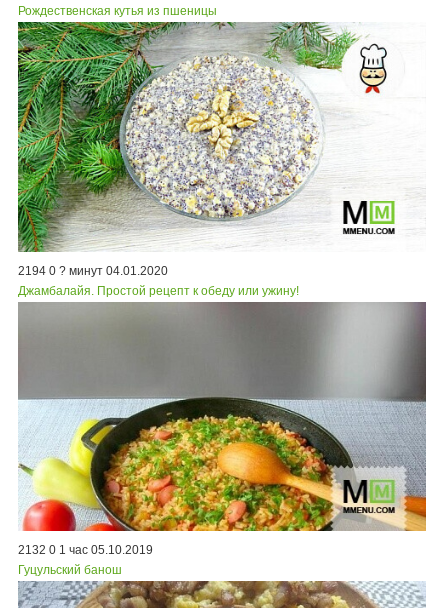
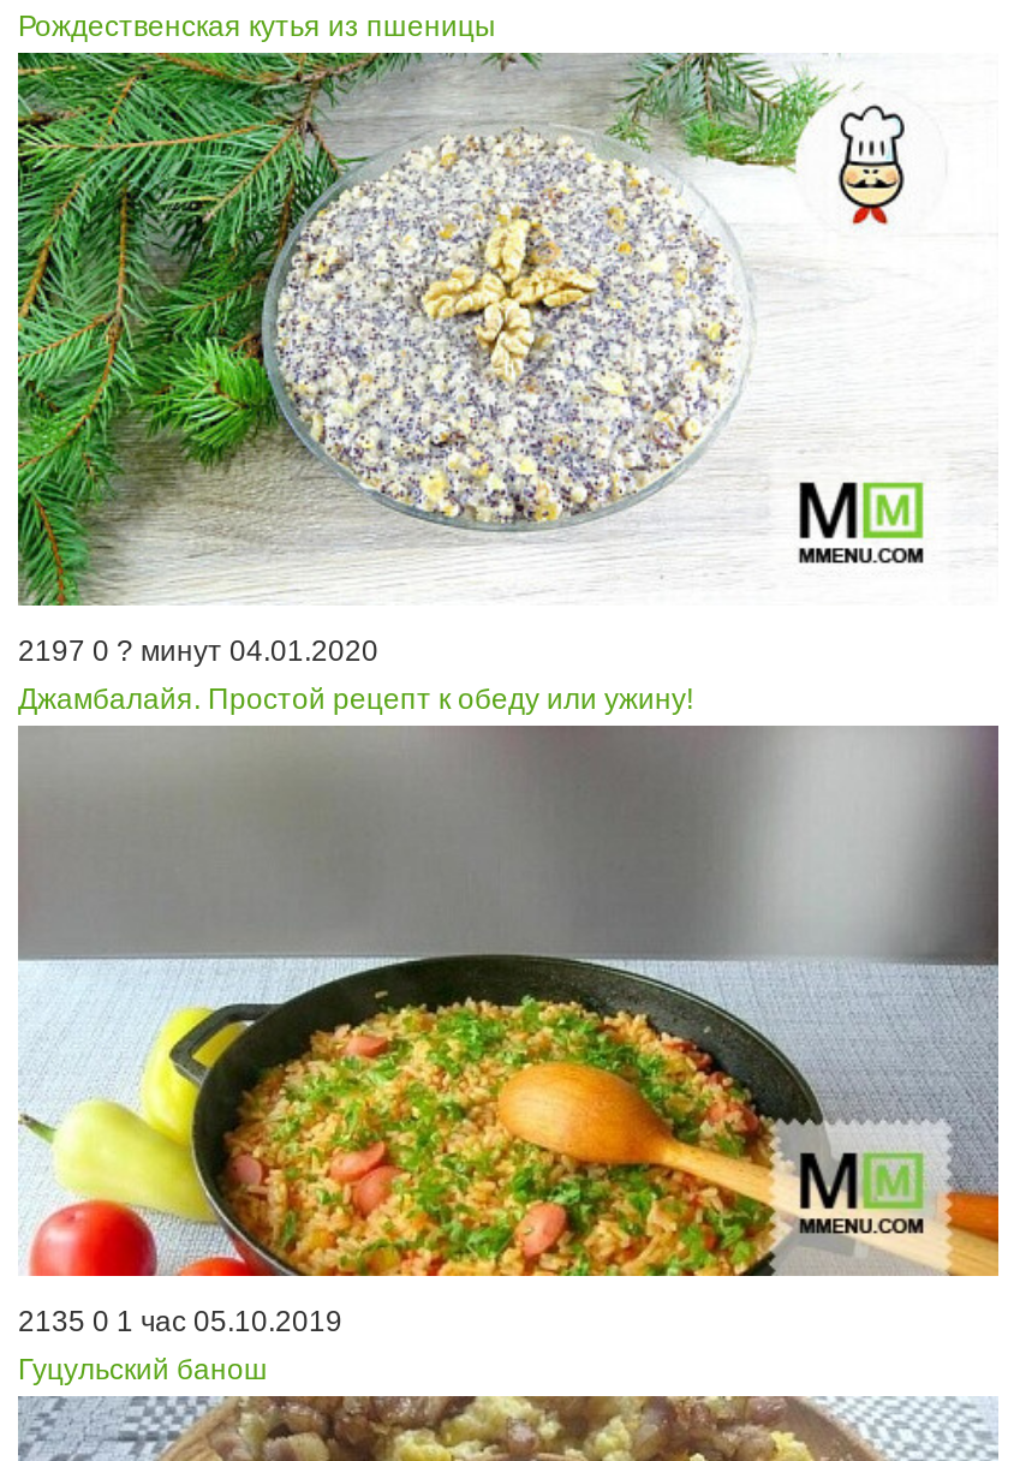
[18,264,168,278] 2194 0 ? минут 04.01.2020 -> [18,635,378,669] 2197 0 ? минут 04.01.2020
[18,543,153,557] 2132 0 1 час 05.10.2019 -> [18,1304,342,1338] 2135 0 1 час 05.10.2019

